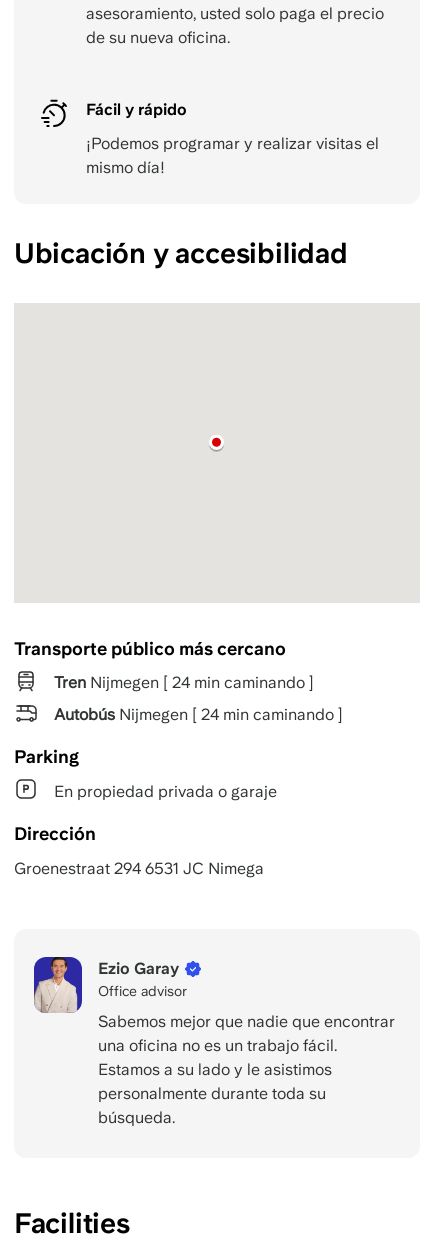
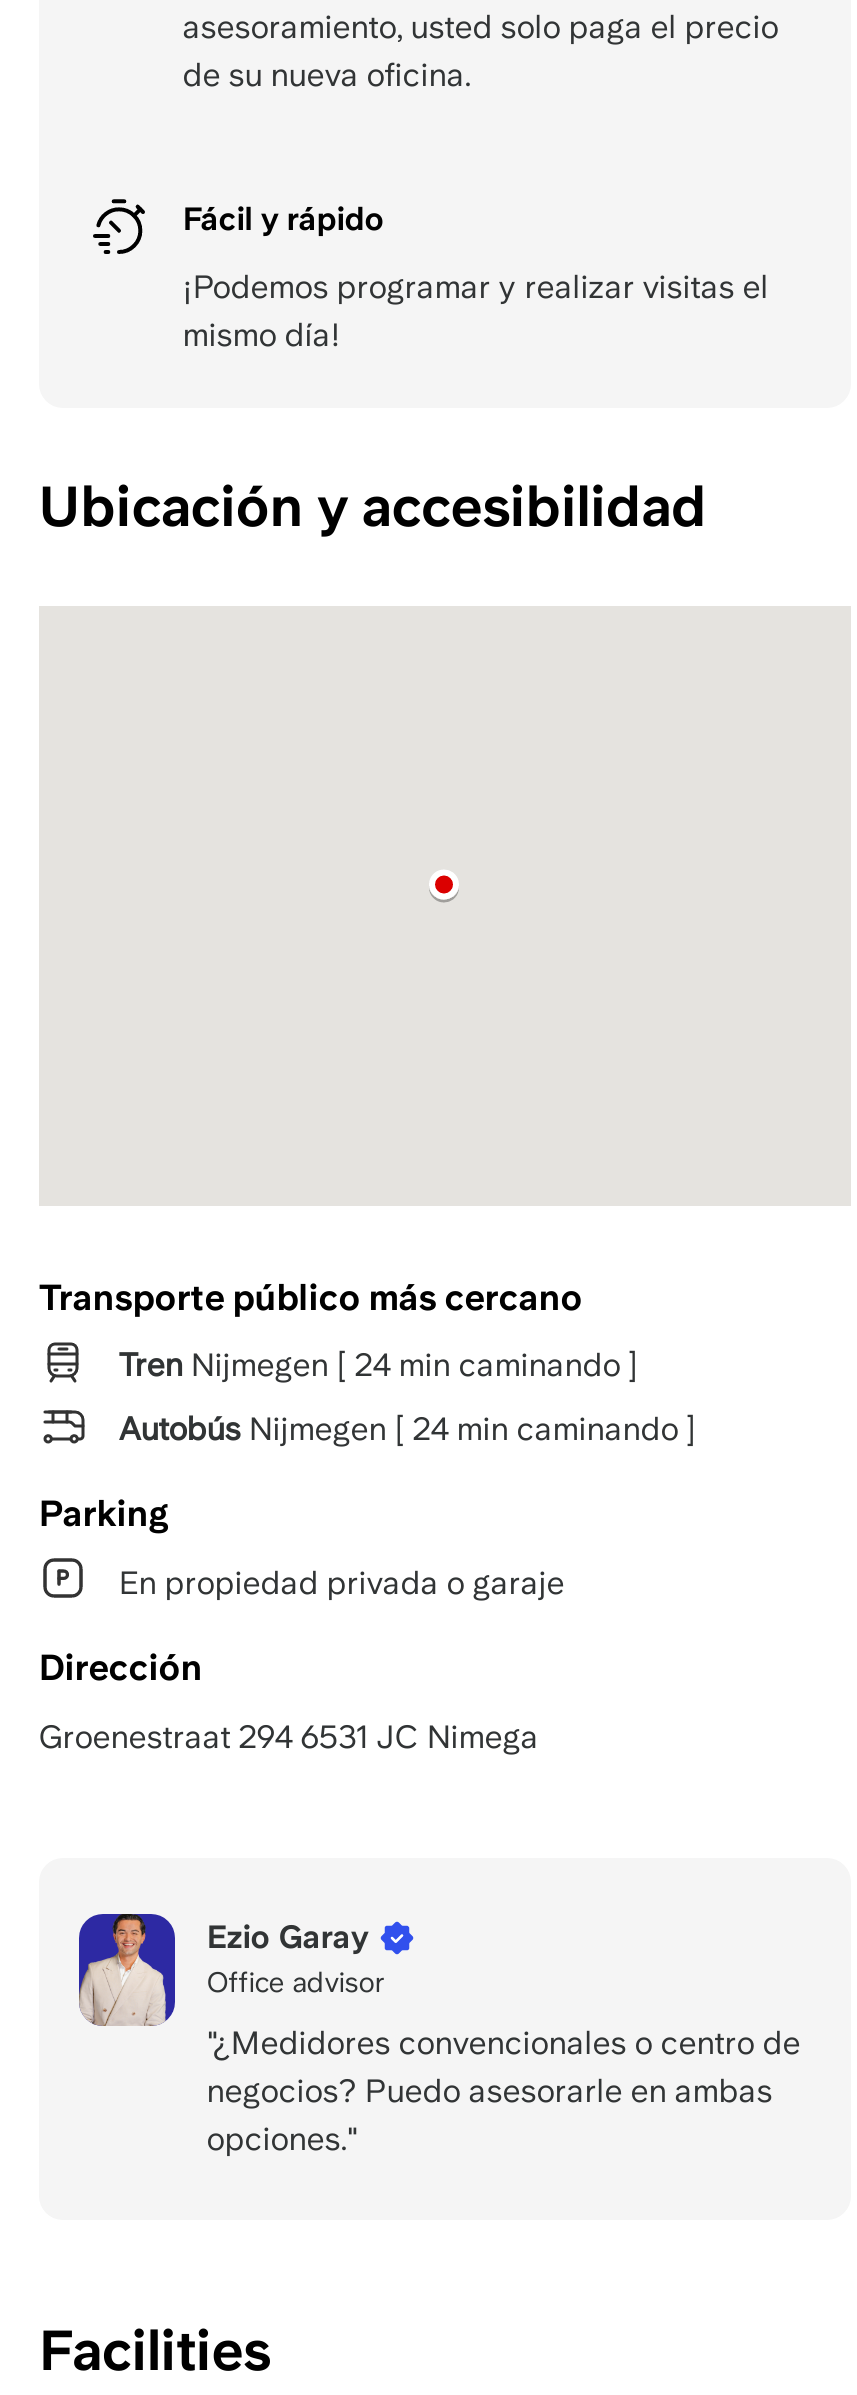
[98,1012,395,1127] Sabemos mejor que nadie que encontrar | una oficina no es un trabajo fácil. | Estamos a su lado y le asistimos | personalmente durante toda su | búsqueda. -> [207,2023,801,2157] "¿Medidores convencionales o centro de | negocios? Puedo asesorarle en ambas | opciones."

